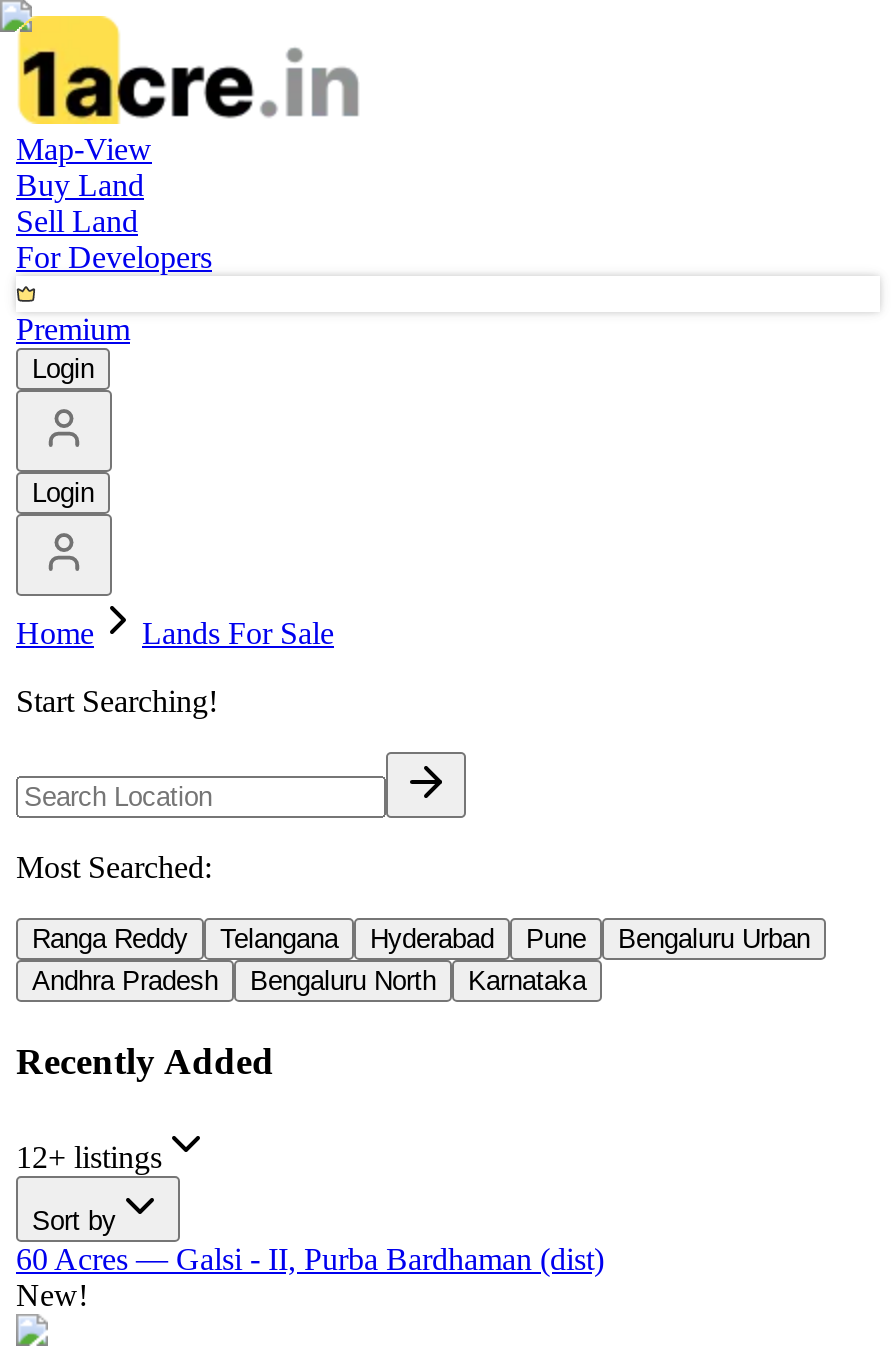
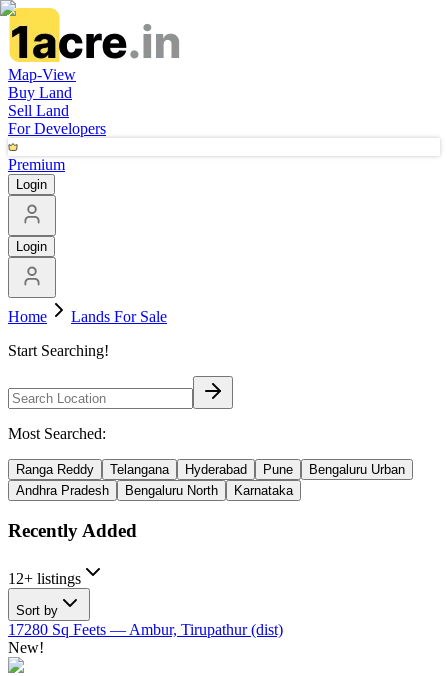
[16,1243,604,1277] 60 Acres— Galsi - II, Purba Bardhaman (dist) -> [8,621,283,638] 17280 Sq Feets— Ambur, Tirupathur (dist)

